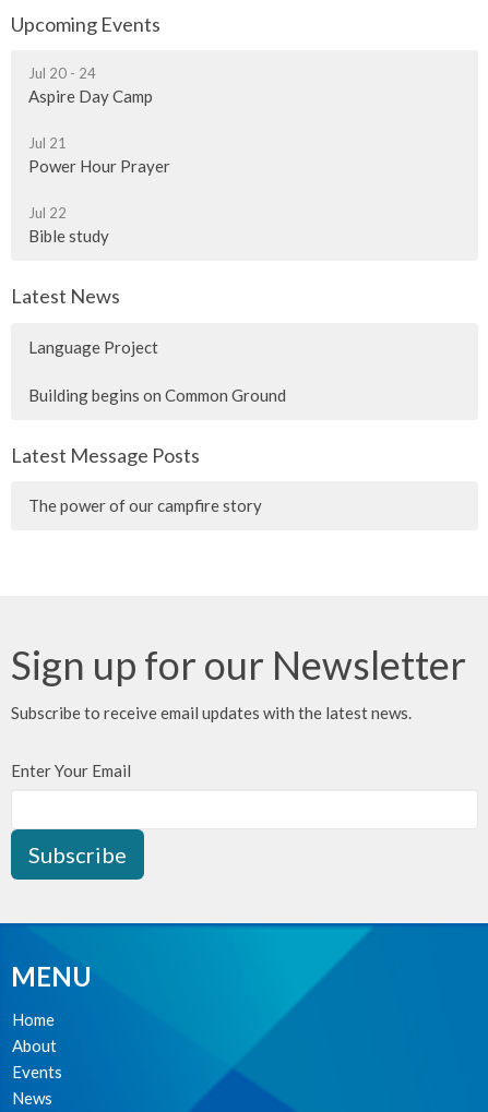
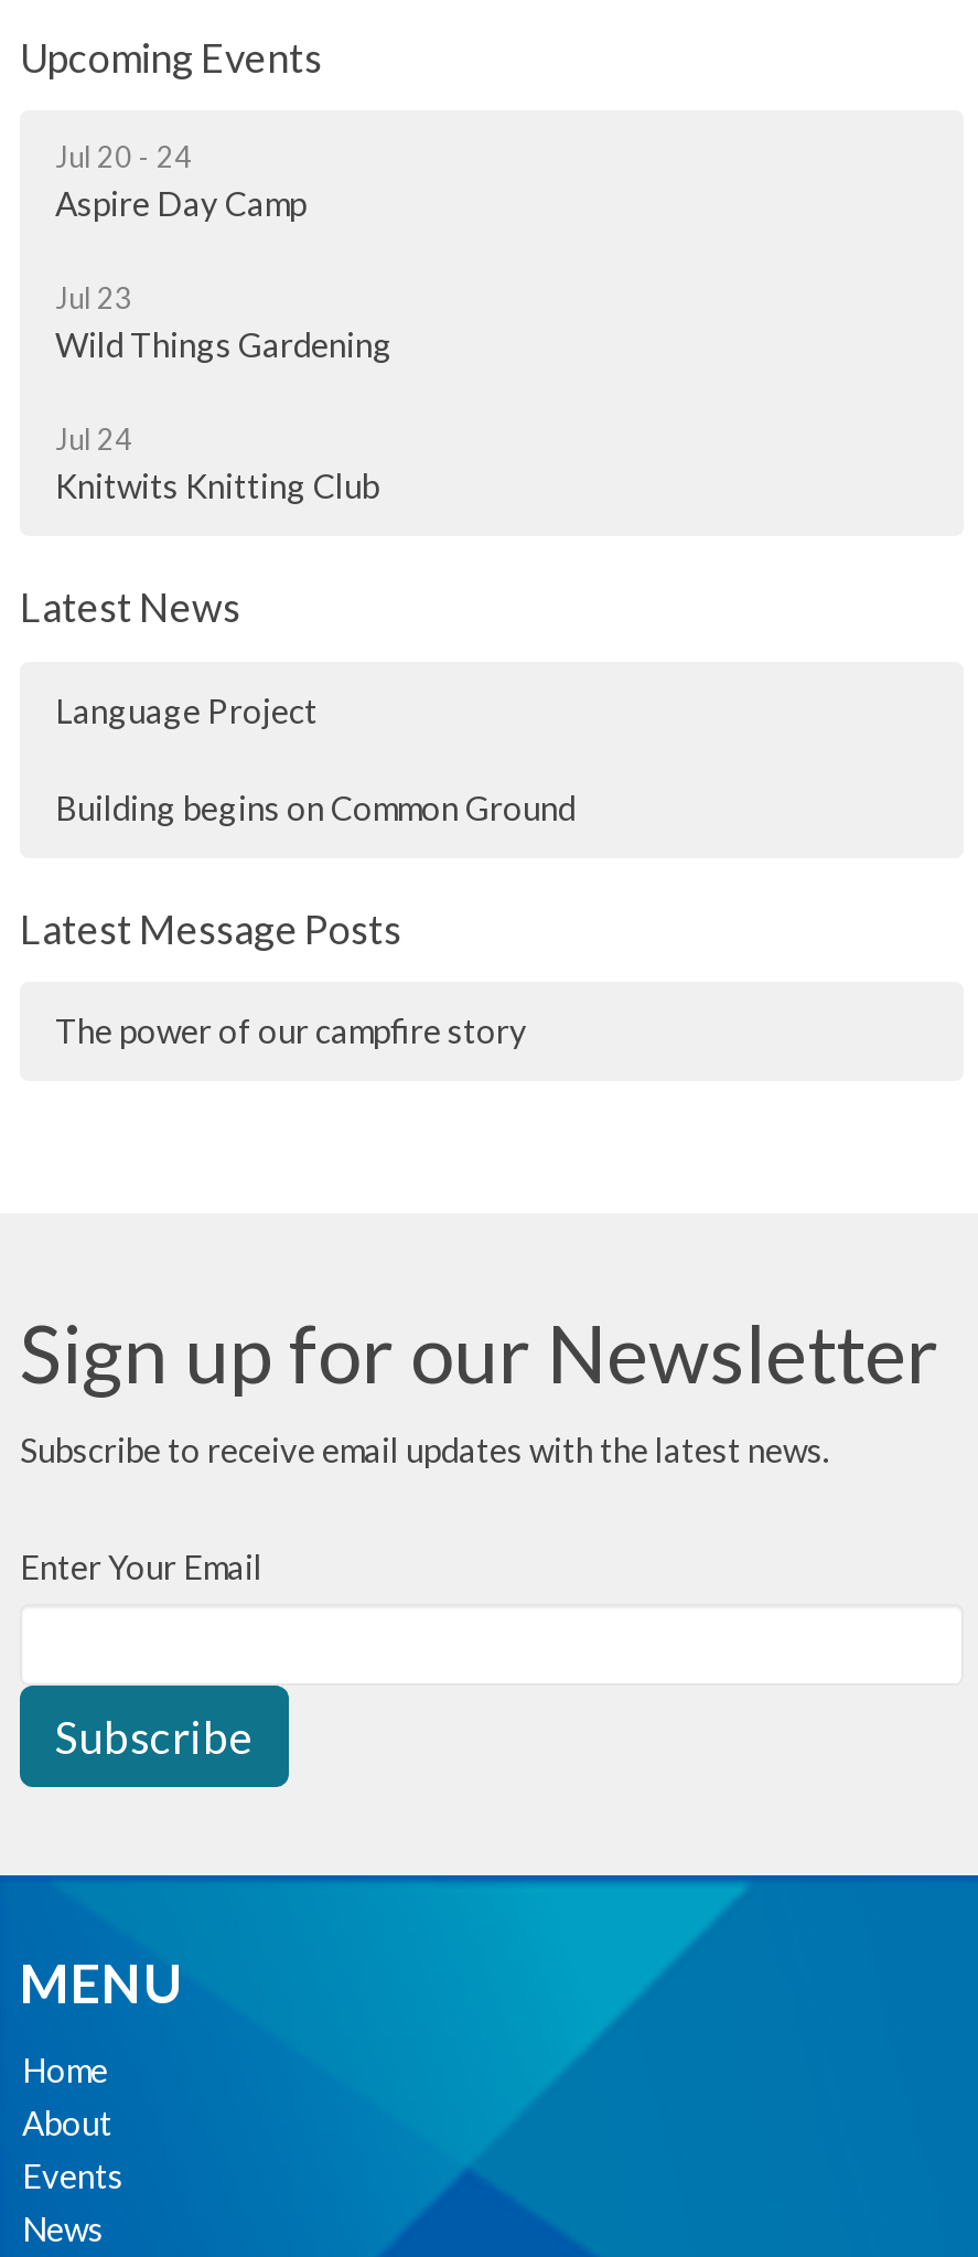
[28,134,170,176] Jul 21 | Power Hour Prayer -> [55,280,393,364] Jul 23 | Wild Things Gardening
[28,204,109,246] Jul 22 | Bible study -> [55,421,379,505] Jul 24 | Knitwits Knitting Club

